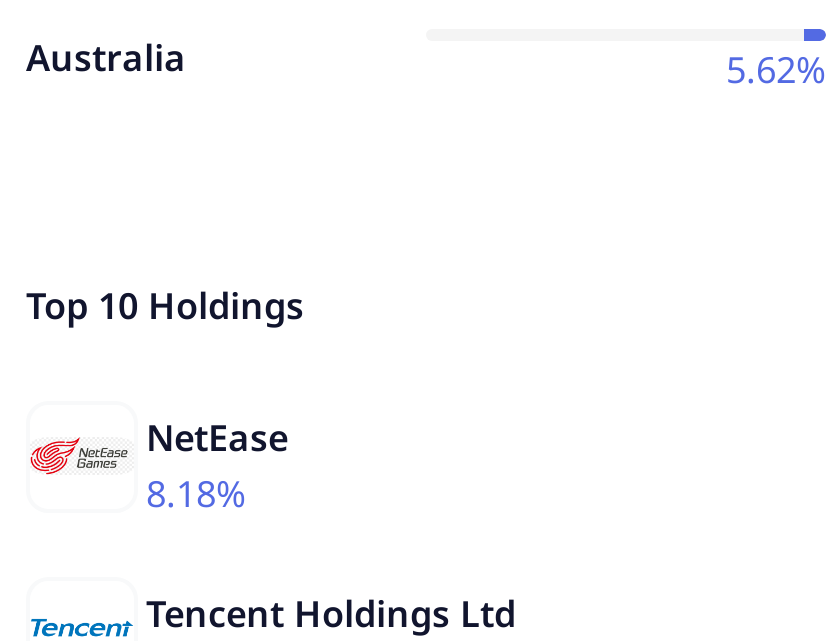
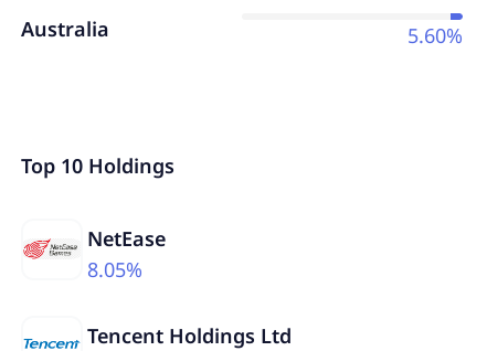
[726,44,826,92] 5.62% -> [407,22,463,48] 5.60%
[146,468,246,516] 8.18% -> [87,256,142,282] 8.05%

